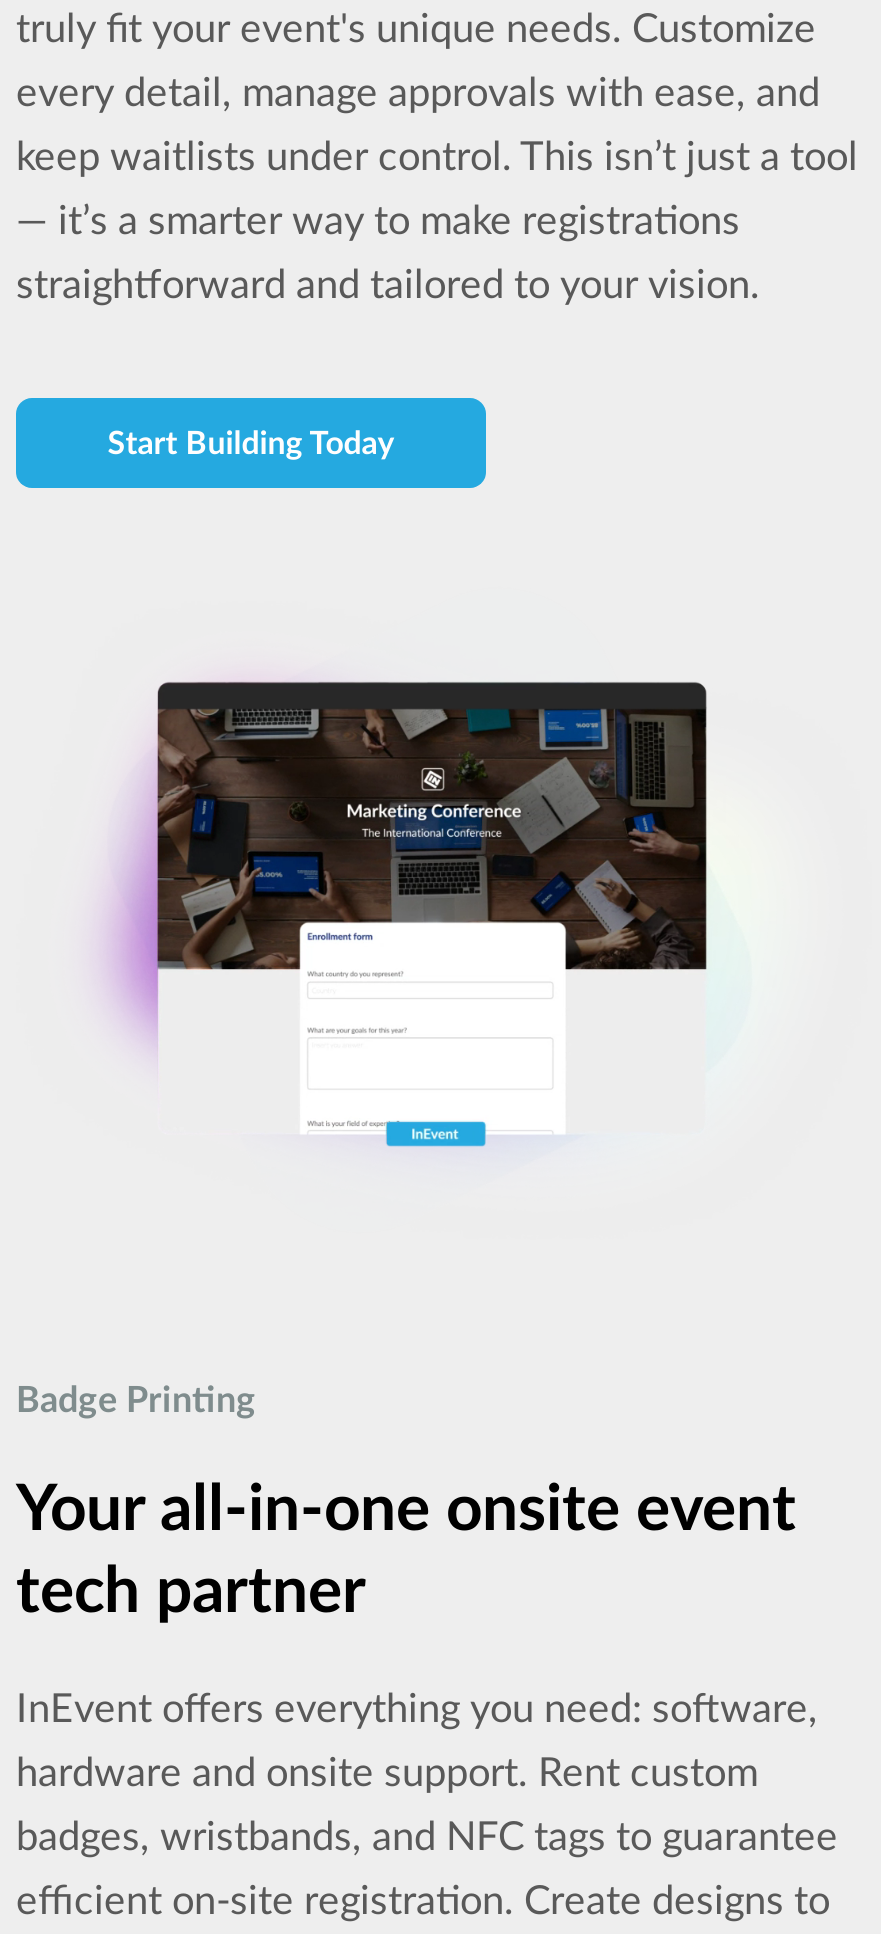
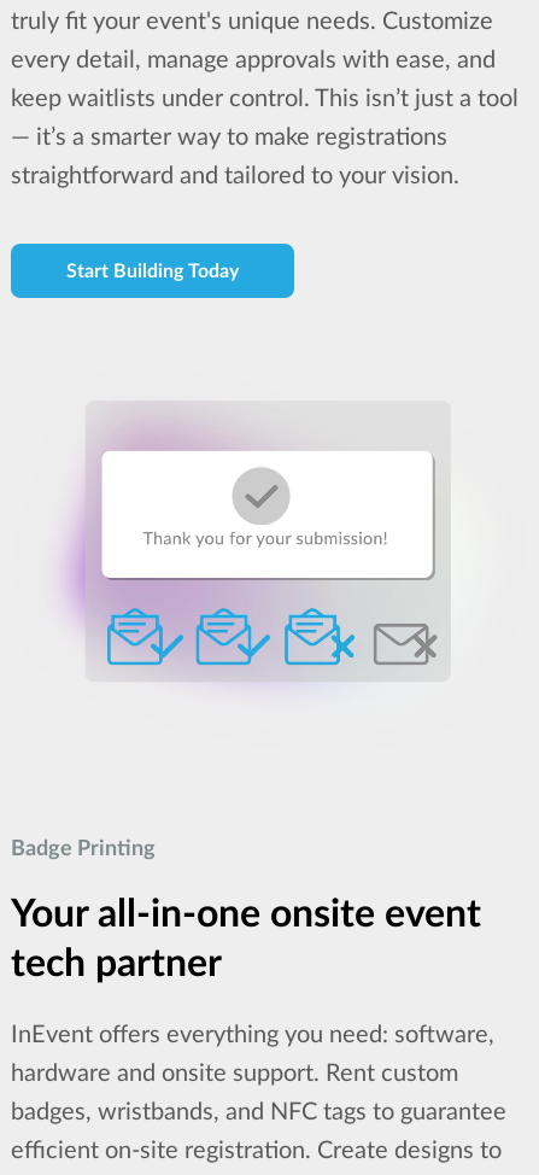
[144,680,722,1148] [image] -> [88,415,449,695] [image]

